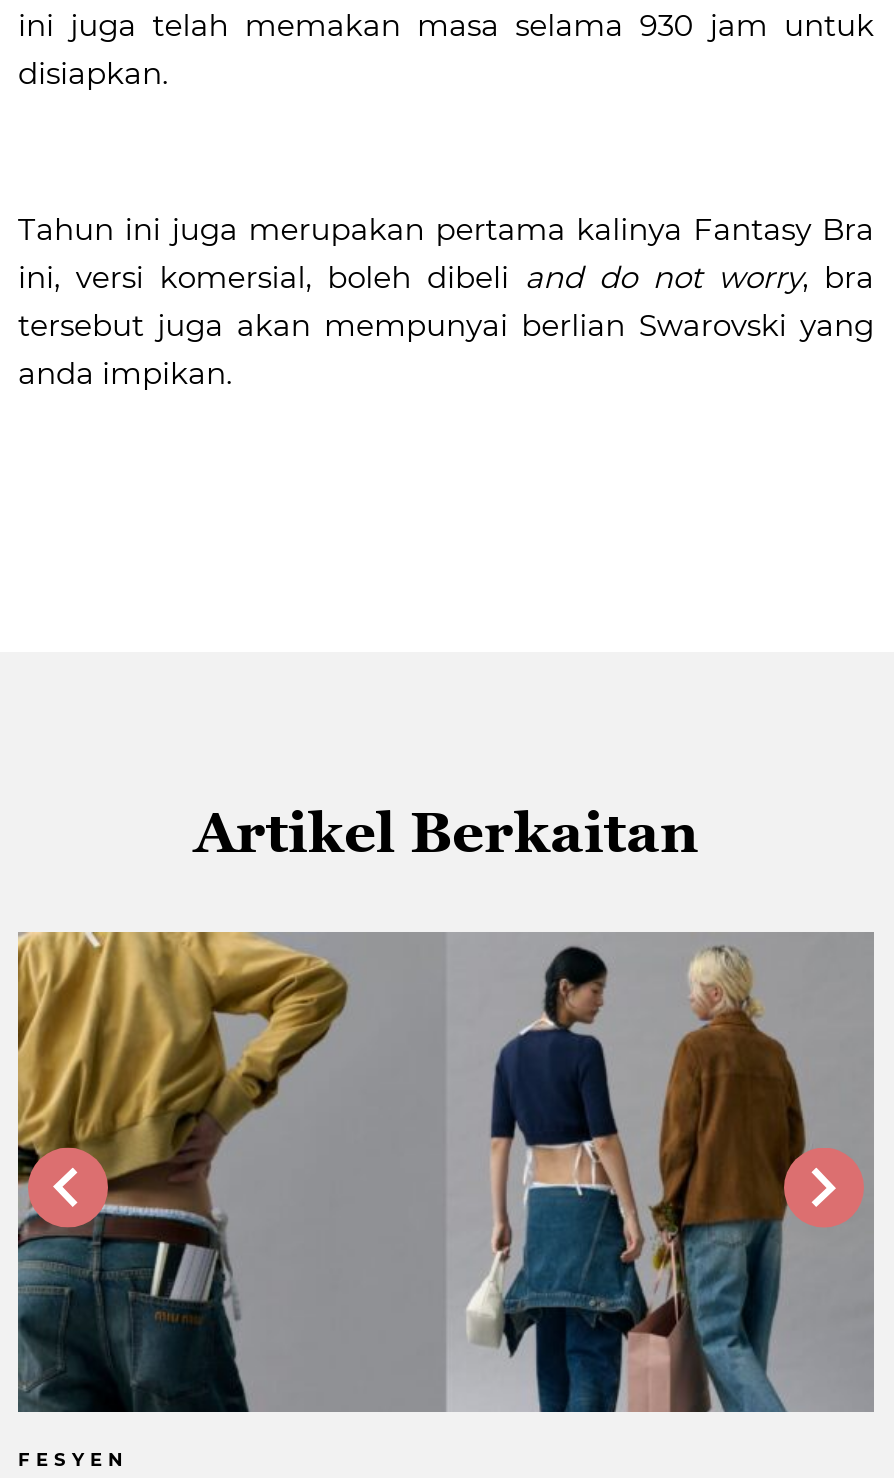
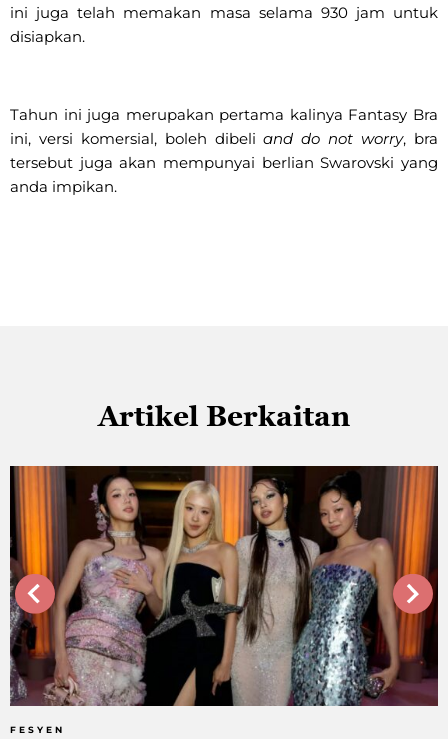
[16,930,872,1414] [image] -> [9,465,438,707] [image]

